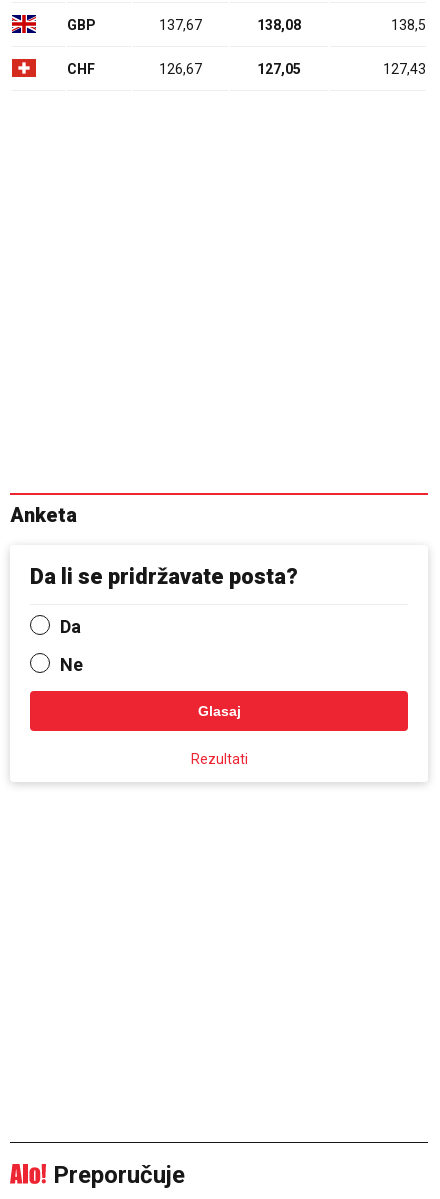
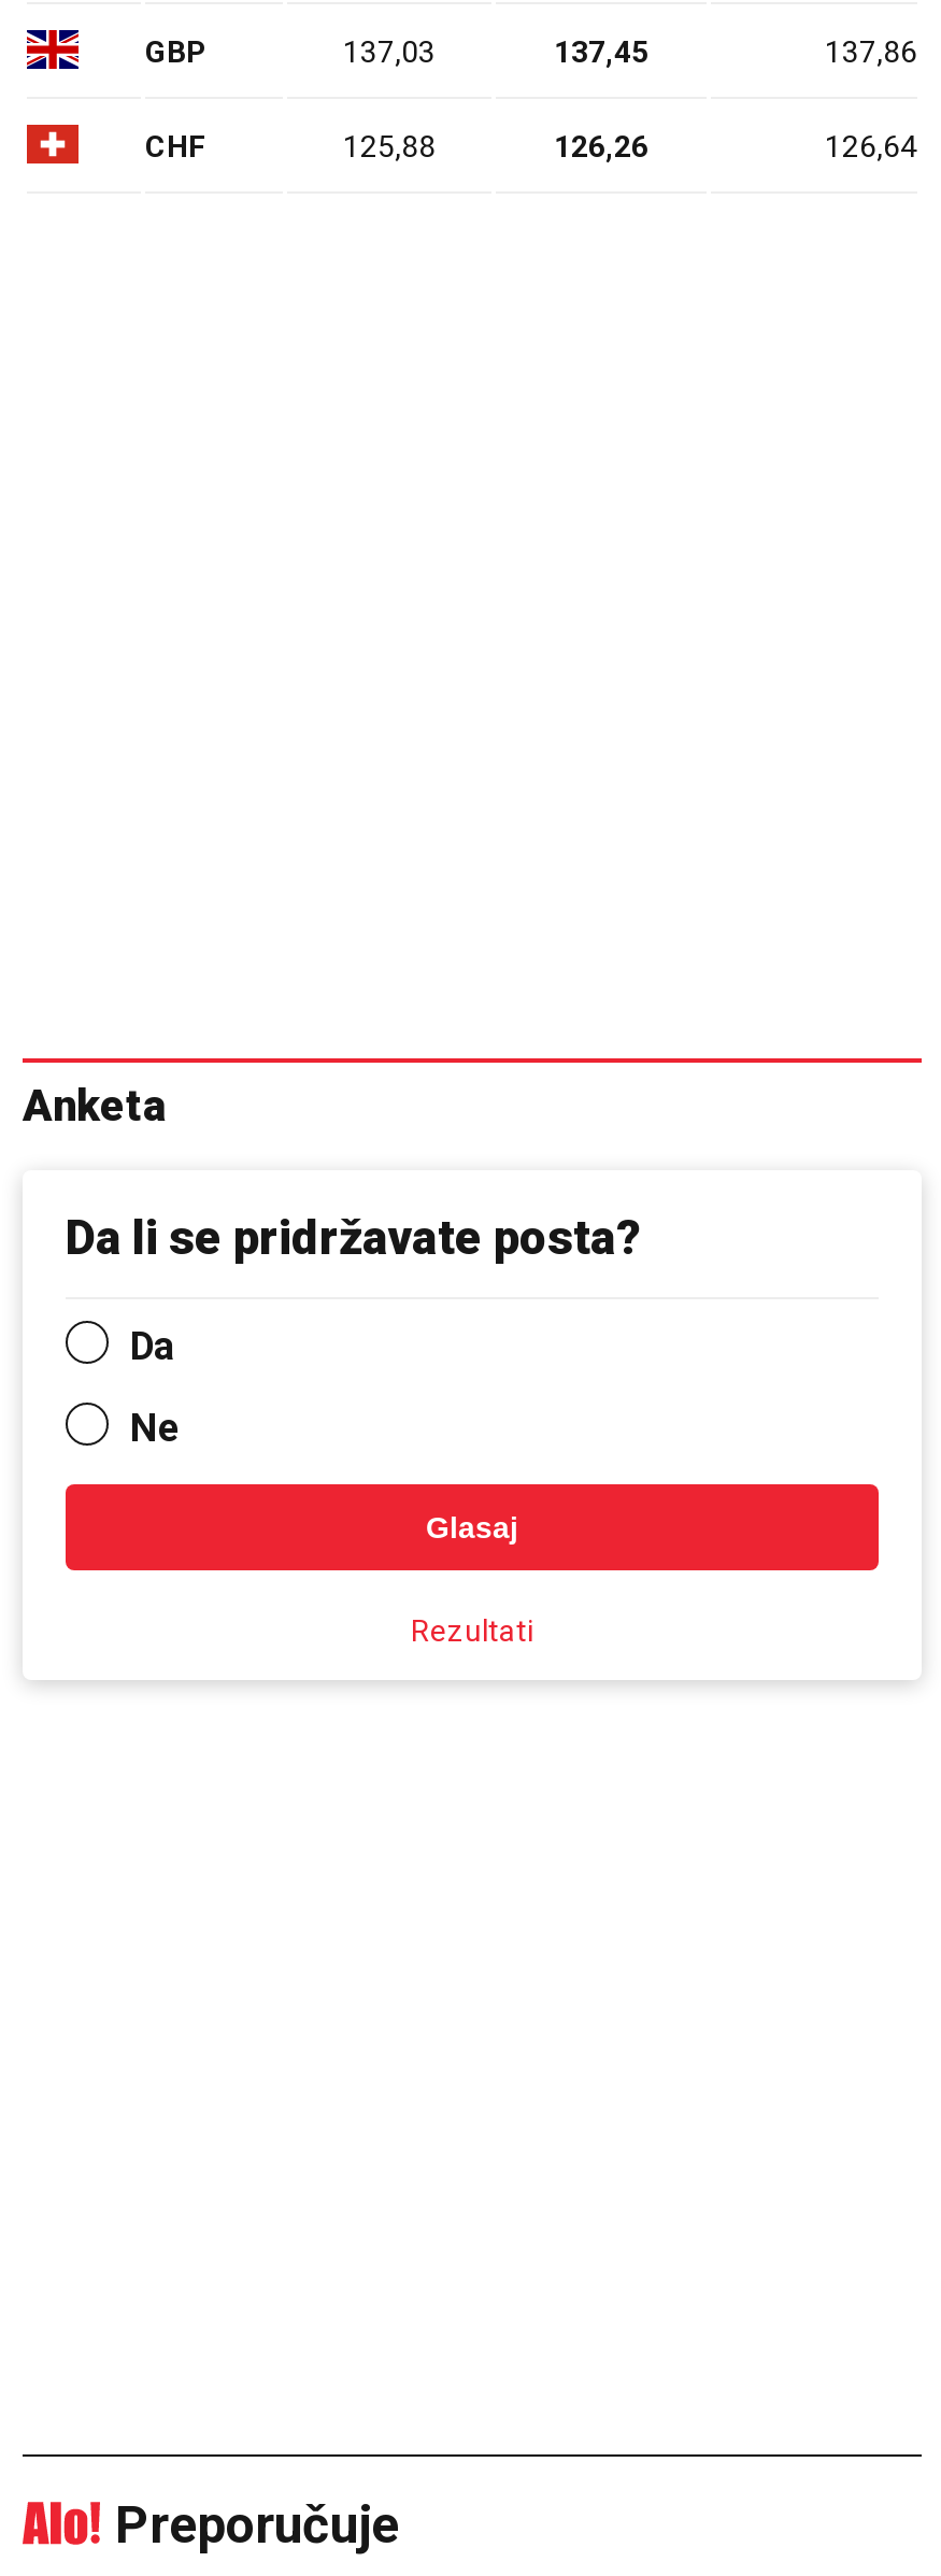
[159,17,202,33] 137,67 -> [343,35,436,70] 137,03
[257,17,301,33] 138,08 -> [554,35,648,70] 137,45
[391,17,426,33] 138,5 -> [825,35,917,70] 137,86
[159,61,202,77] 126,67 -> [343,130,436,164] 125,88
[257,61,301,77] 127,05 -> [554,130,648,164] 126,26
[383,61,426,77] 127,43 -> [825,130,917,164] 126,64

